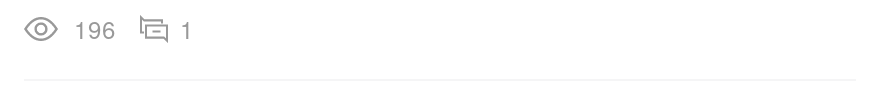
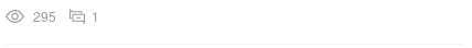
[74,11,194,45] 196 1 -> [33,7,99,25] 295 1

